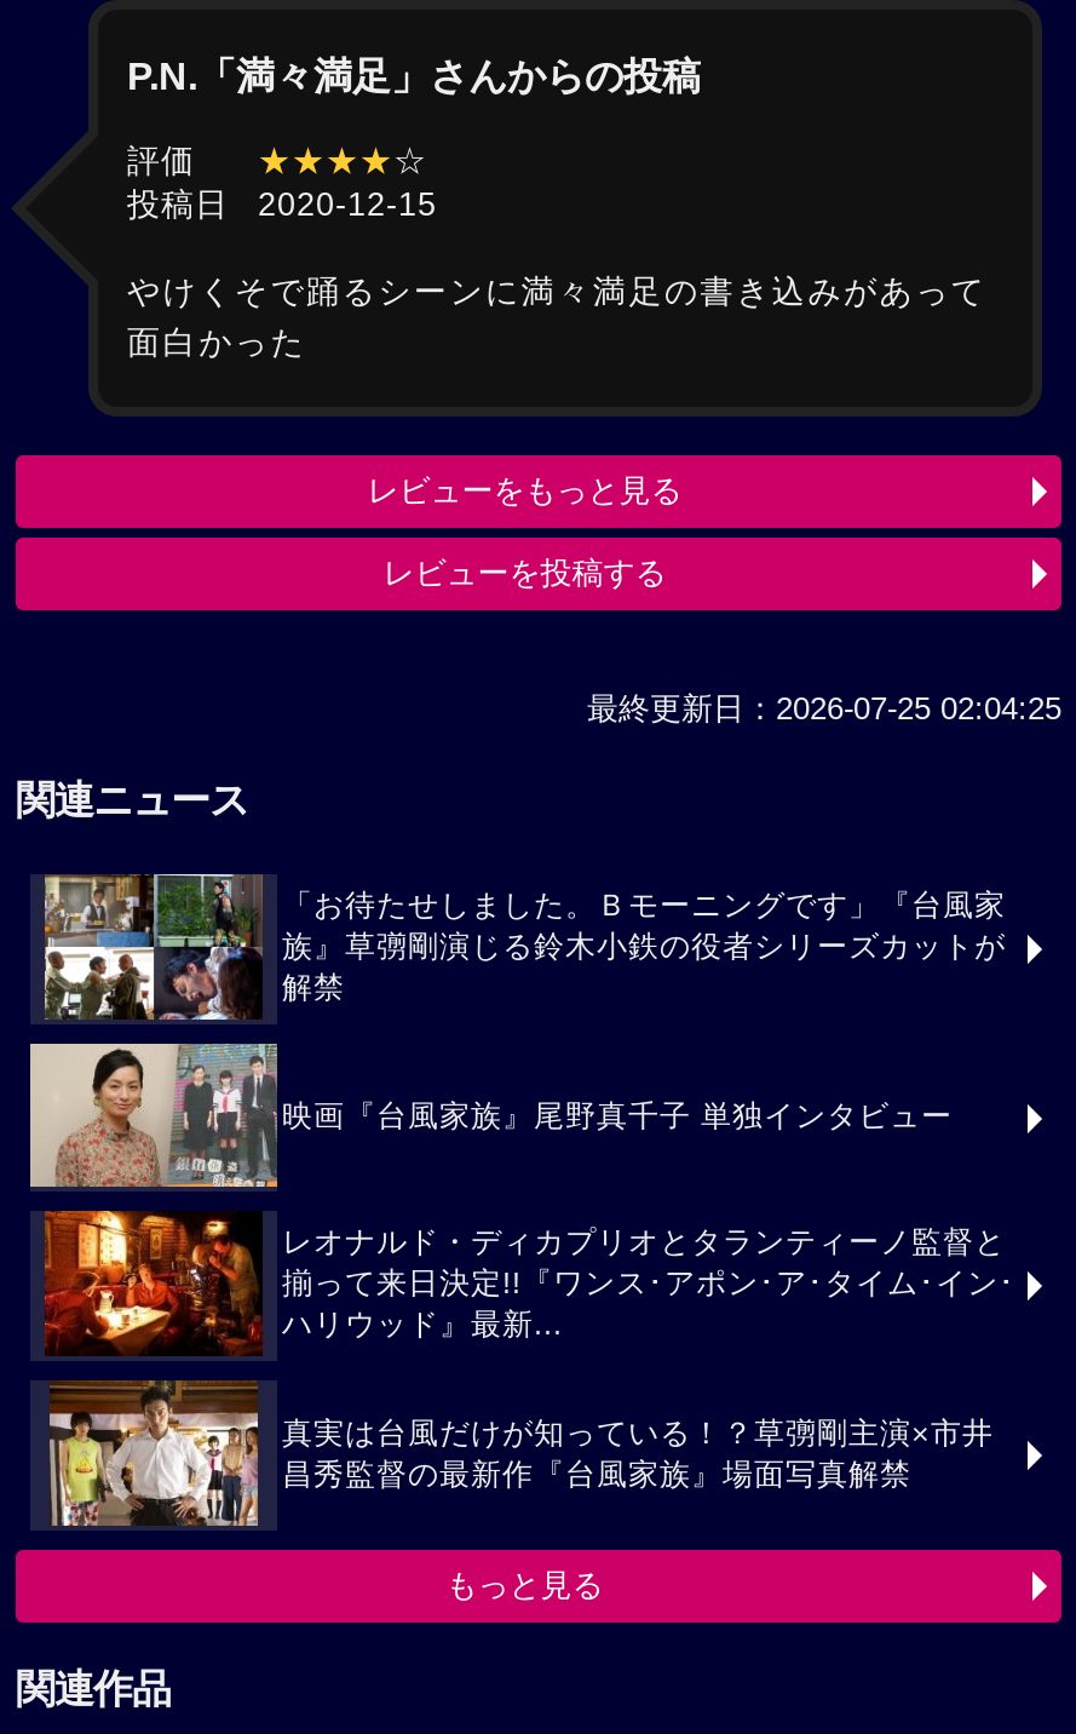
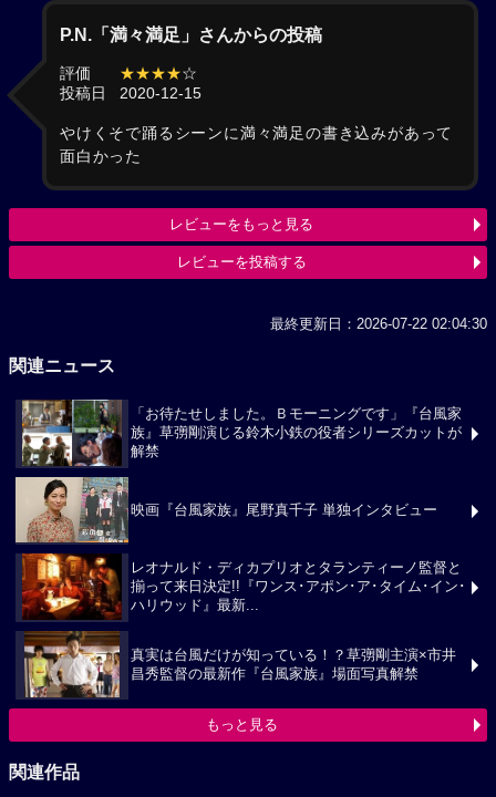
[587,691,1061,727] 最終更新日：2026-07-25 02:04:25 -> [270,316,487,332] 最終更新日：2026-07-22 02:04:30

